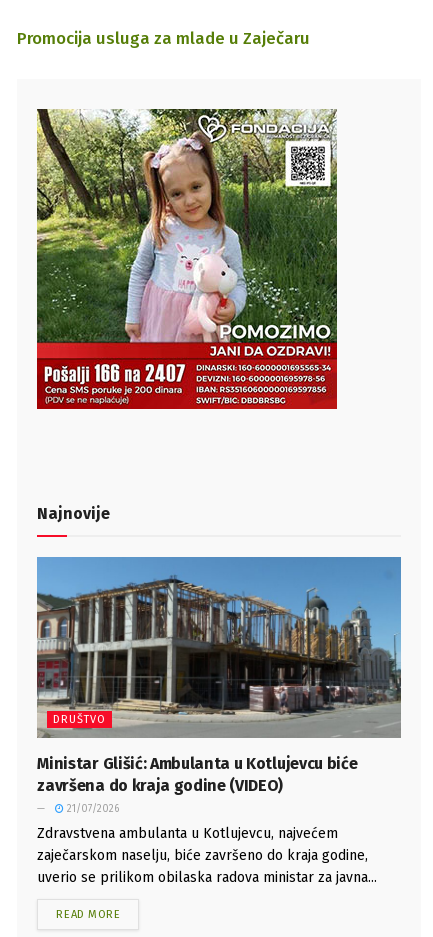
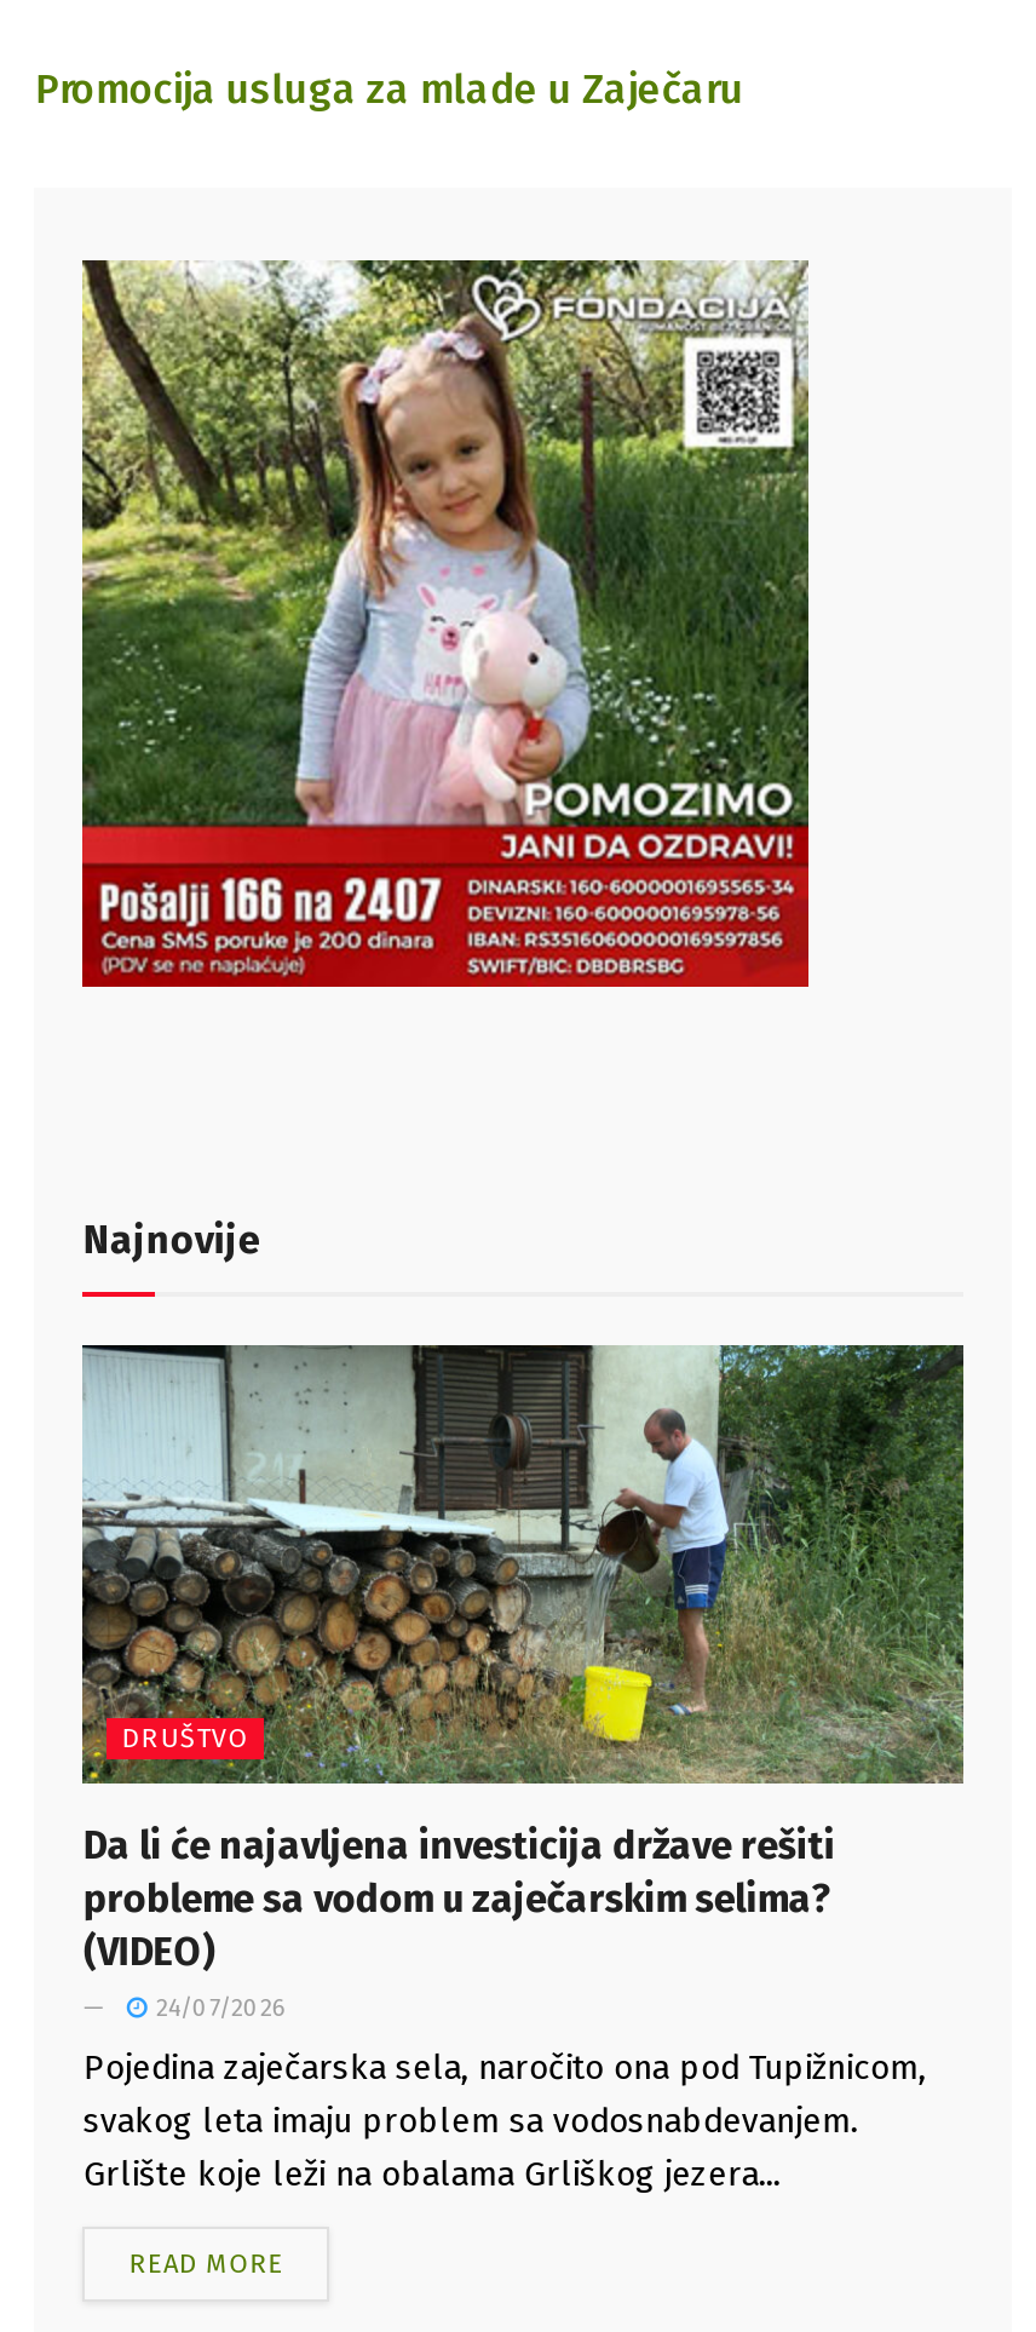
[36,556,402,815] [image] | Ministar Glišić: Ambulanta u Kotlujevcu biće | završena do kraja godine (VIDEO) | 21/07/2026 -> [82,1343,966,2023] [image] | Da li će najavljena investicija države rešiti | probleme sa vodom u zaječarskim selima? | (VIDEO) | 24/07/2026
[37,825,377,886] Zdravstvena ambulanta u Kotlujevcu, najvećem | zaječarskom naselju, biće završeno do kraja godine, | uverio se prilikom obilaska radova ministar za javna... -> [83,2048,926,2195] Pojedina zaječarska sela, naročito ona pod Tupižnicom, | svakog leta imaju problem sa vodosnabdevanjem. | Grlište koje leži na obalama Grliškog jezera...

